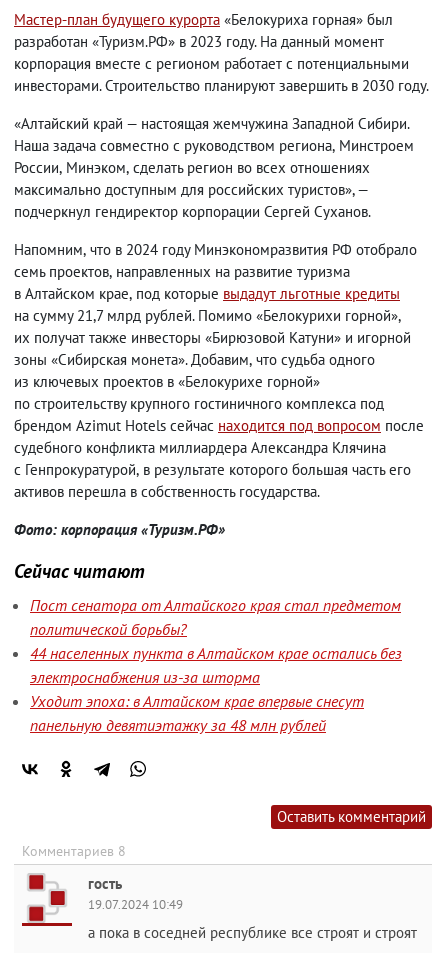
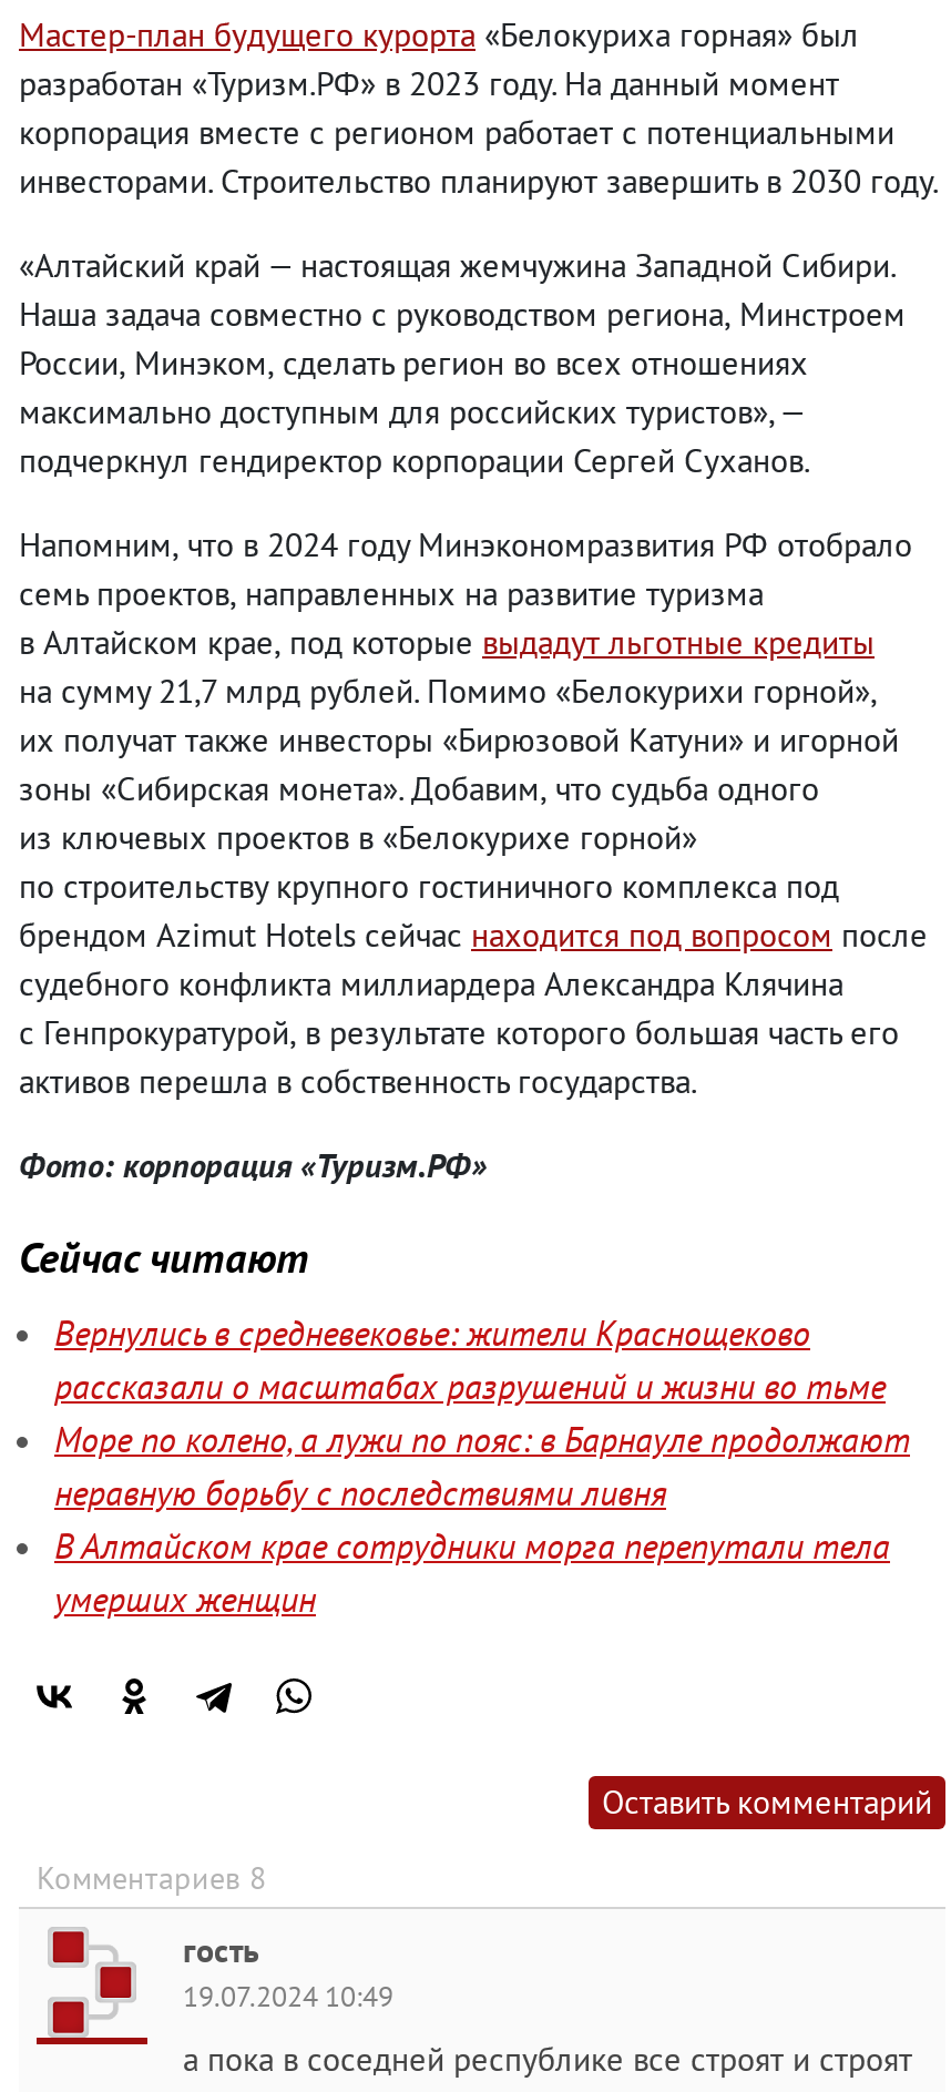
[30,595,402,735] Пост сенатора от Алтайского края стал предметом | политической борьбы? | 44 населенных пункта в Алтайском крае остались без | электроснабжения из-за шторма | Уходит эпоха: в Алтайском крае впервые снесут | панельную девятиэтажку за 48 млн рублей -> [54,1311,910,1621] Вернулись в средневековье: жители Краснощеково | рассказали о масштабах разрушений и жизни во тьме | Море по колено, а лужи по пояс: в Барнауле продолжают | неравную борьбу с последствиями ливня | В Алтайском крае сотрудники морга перепутали тела | умерших женщин

